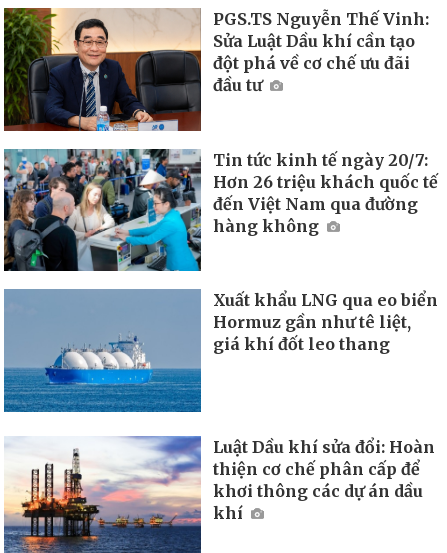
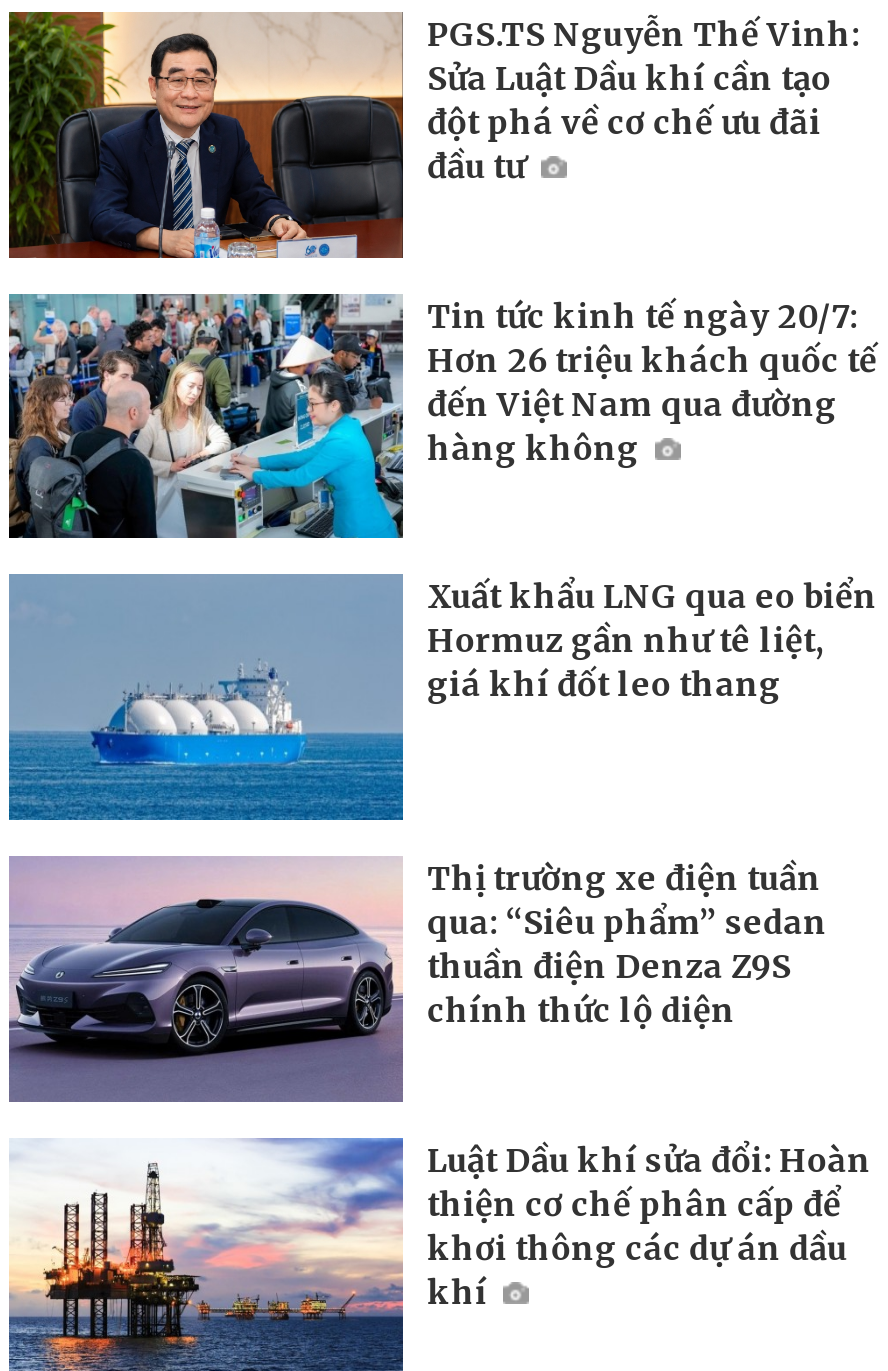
none -> [9,854,827,1102] [image] | Thị trường xe điện tuần | qua: “Siêu phẩm” sedan | thuần điện Denza Z9S | chính thức lộ diện

